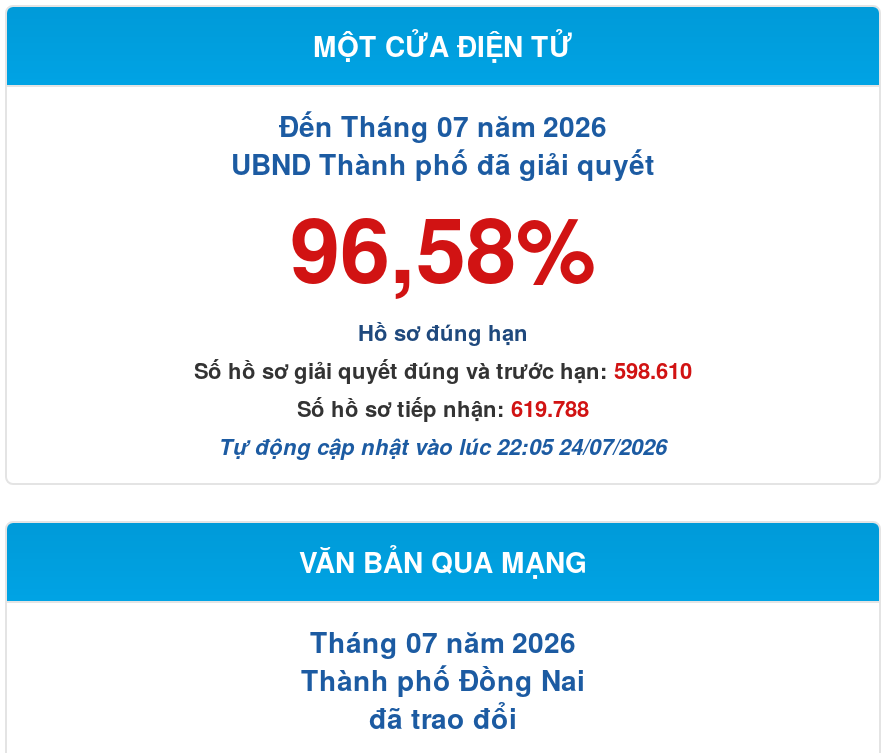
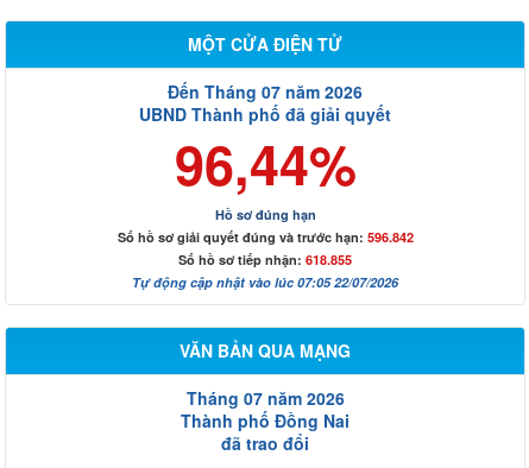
[290,182,596,312] 96,58% -> [174,125,356,202] 96,44%
[194,356,692,386] Số hồ sơ giải quyết đúng và trước hạn: 598.610 -> [117,228,413,246] Số hồ sơ giải quyết đúng và trước hạn: 596.842
[297,394,589,424] Số hồ sơ tiếp nhận: 619.788 -> [178,251,352,269] Số hồ sơ tiếp nhận: 618.855
[219,432,667,462] Tự động cập nhật vào lúc 22:05 24/07/2026 -> [132,274,398,291] Tự động cập nhật vào lúc 07:05 22/07/2026

